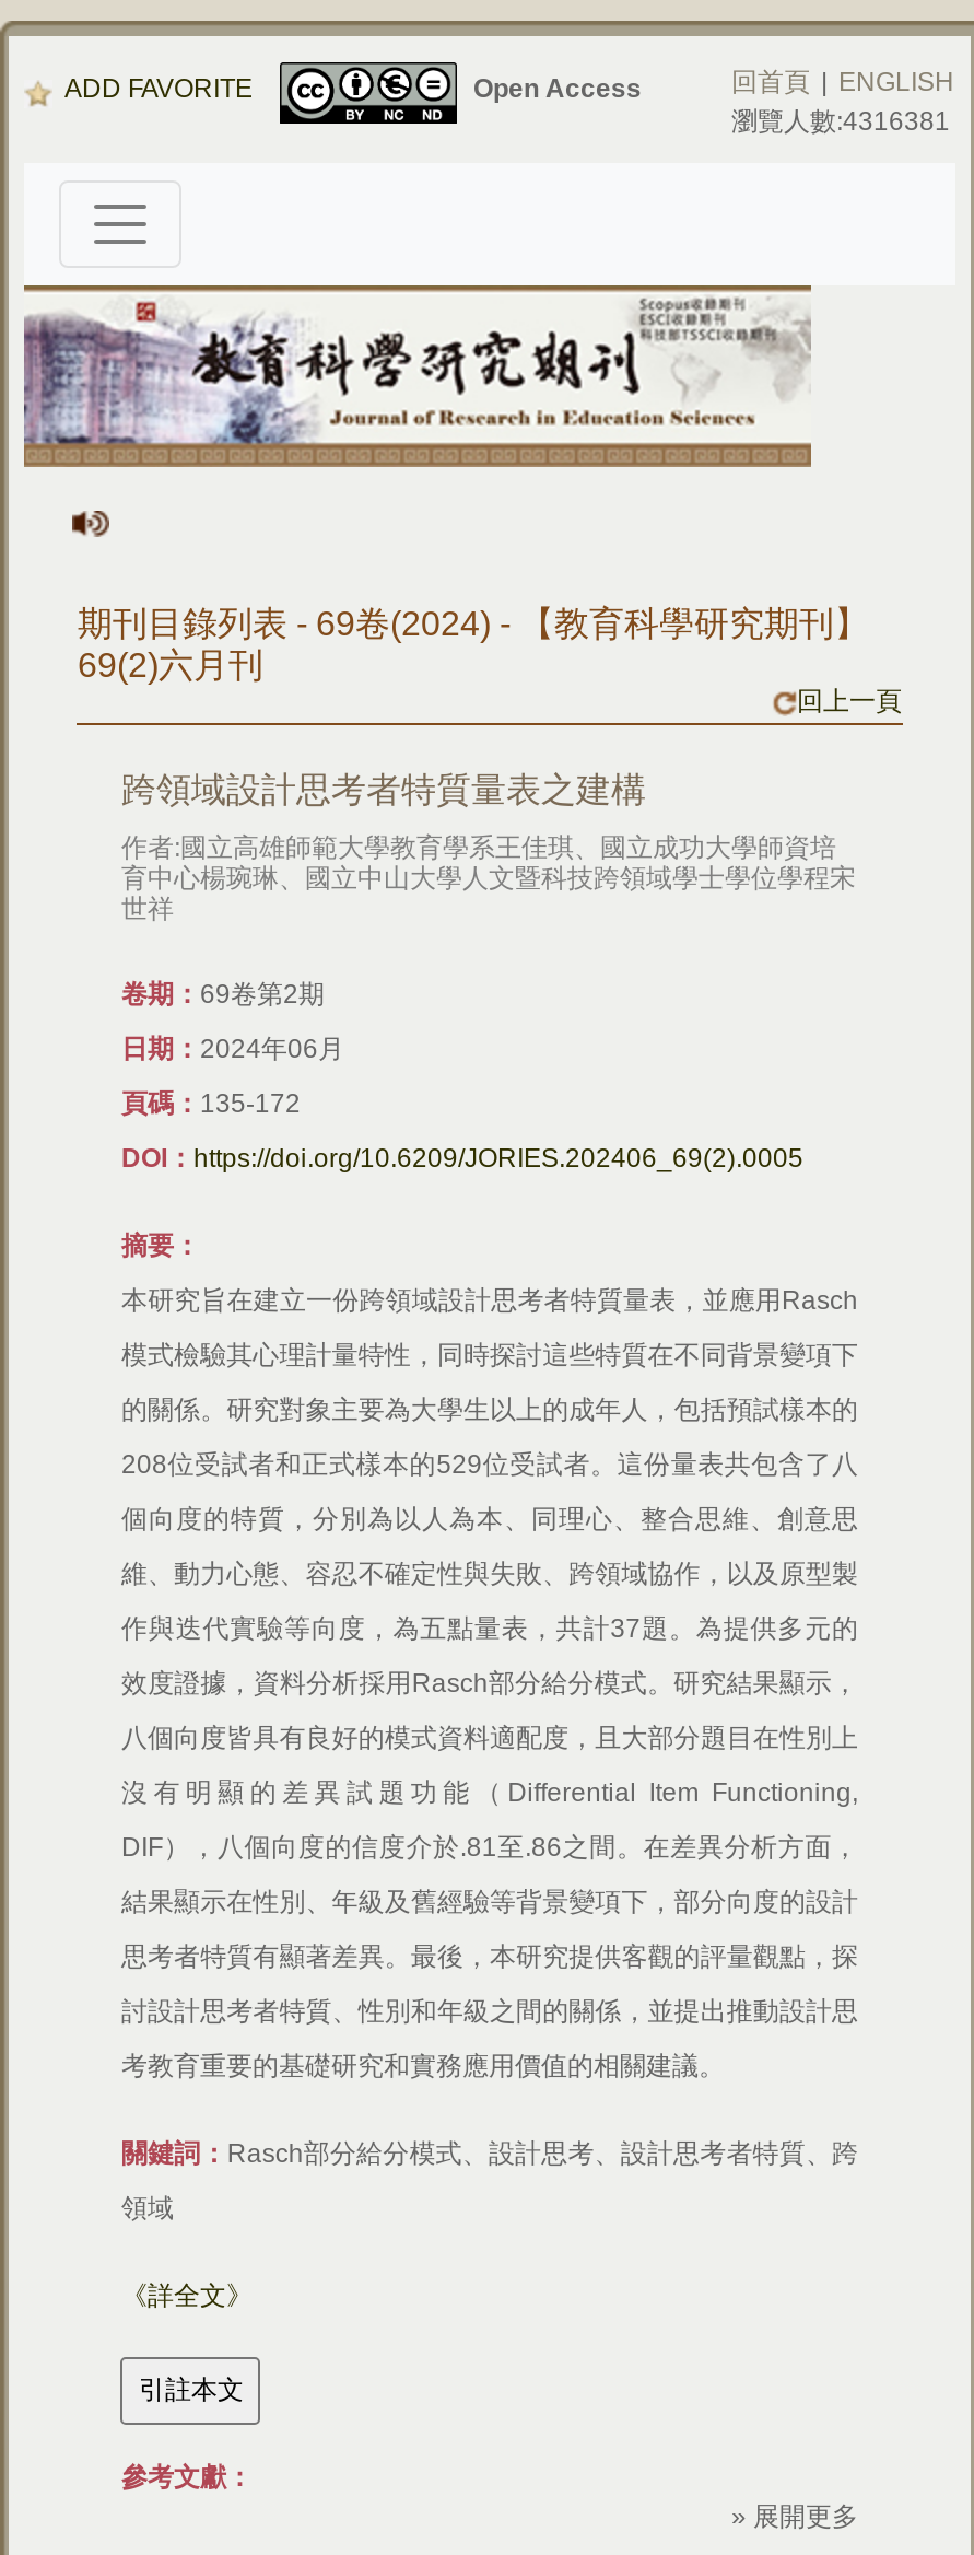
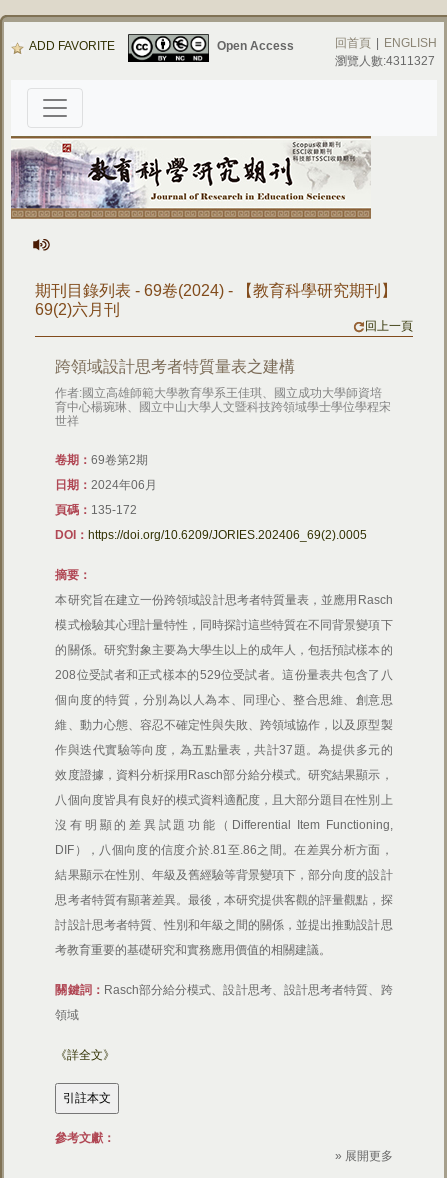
[731,106,950,137] 瀏覽人數:4316381 -> [334,54,434,68] 瀏覽人數:4311327

